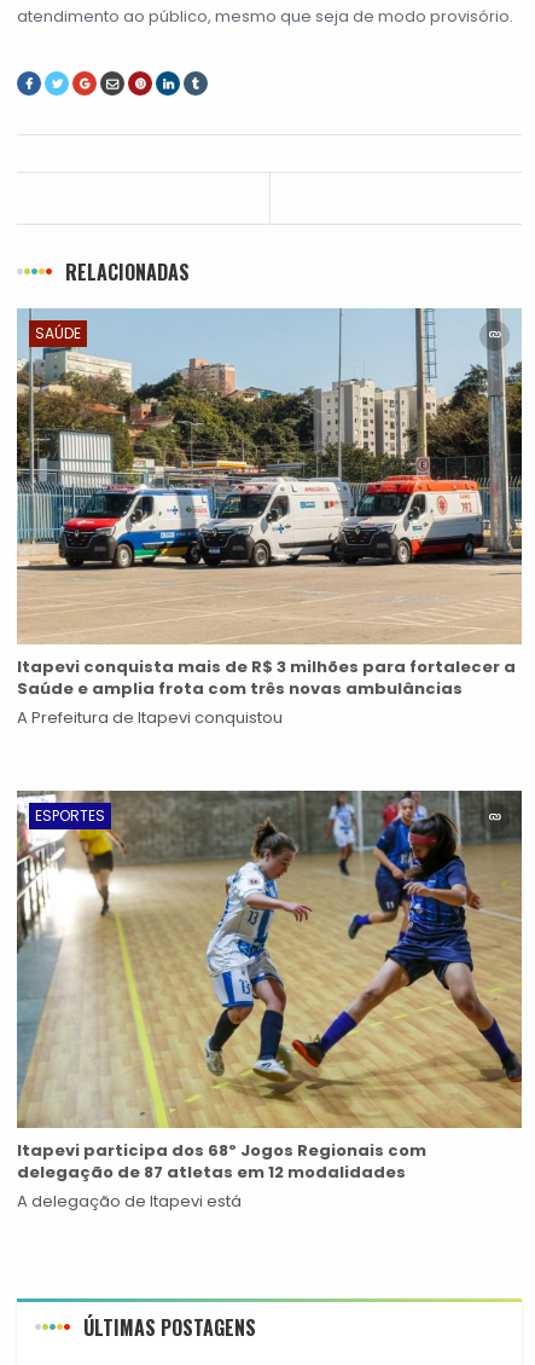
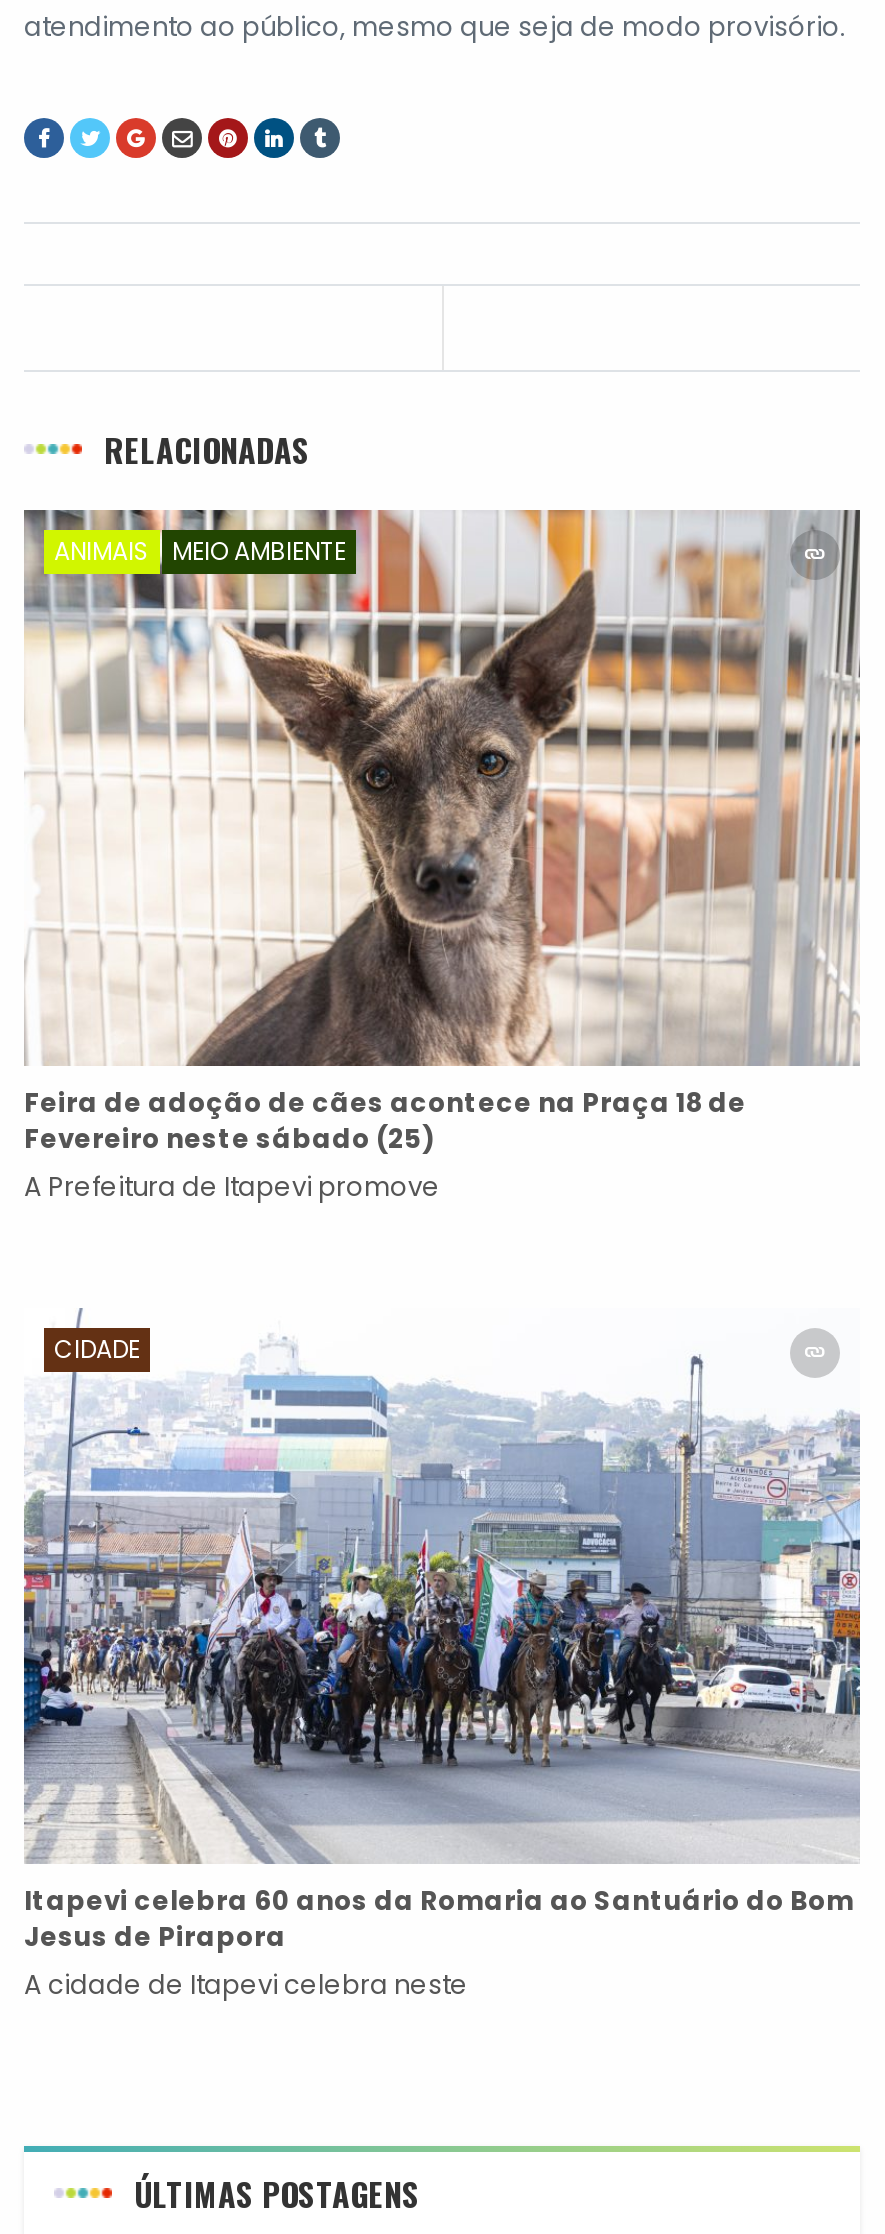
[16,308,523,644] [image] | SAÚDE -> [24,508,862,1068] [image] | ANIMAIS | MEIO AMBIENTE
[17,656,516,729] Itapevi conquista mais de R$ 3 milhões para fortalecer a | Saúde e amplia frota com três novas ambulâncias | A Prefeitura de Itapevi conquistou -> [24,1084,746,1206] Feira de adoção de cães acontece na Praça 18 de | Fevereiro neste sábado (25) | A Prefeitura de Itapevi promove
[16,789,523,1129] [image] | ESPORTES -> [22,1308,862,1866] [image] | CIDADE
[17,1139,426,1213] Itapevi participa dos 68º Jogos Regionais com | delegação de 87 atletas em 12 modalidades | A delegação de Itapevi está -> [24,1883,854,2005] Itapevi celebra 60 anos da Romaria ao Santuário do Bom | Jesus de Pirapora | A cidade de Itapevi celebra neste

